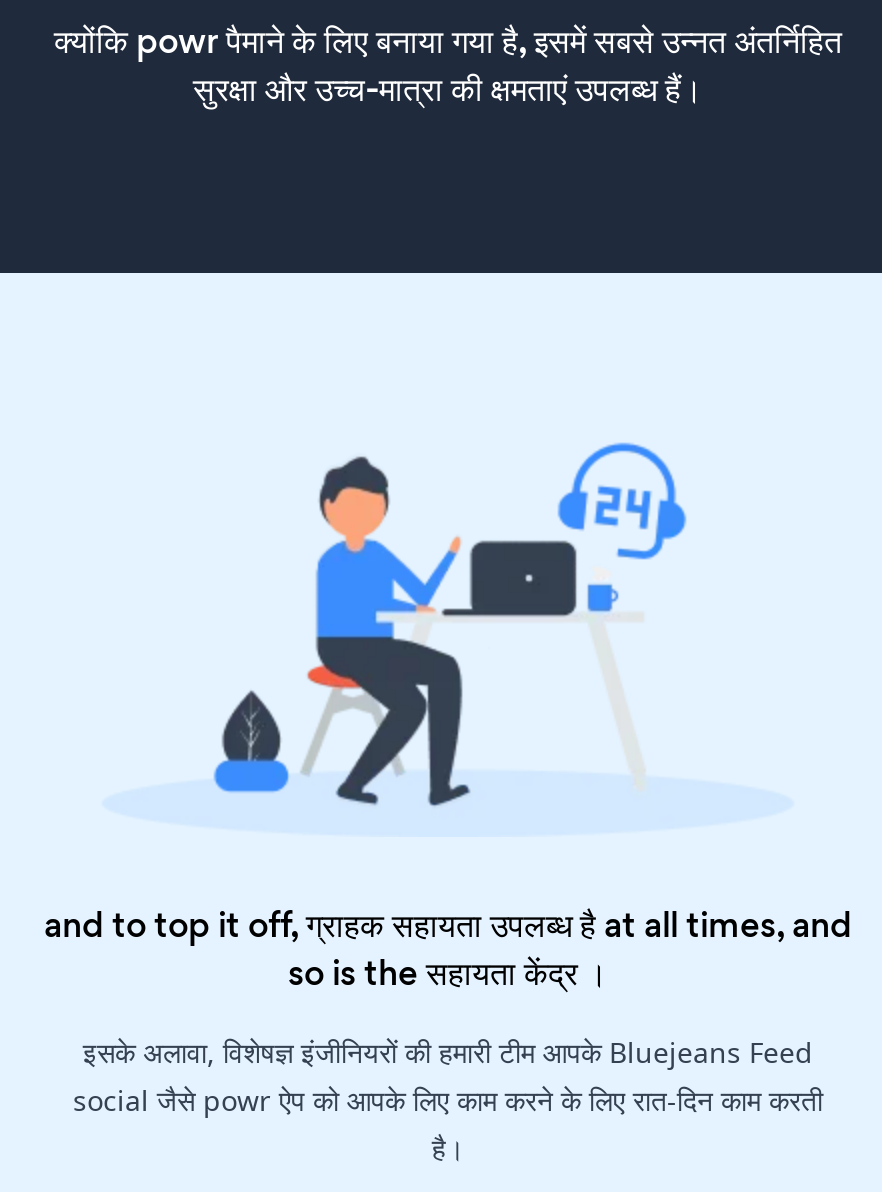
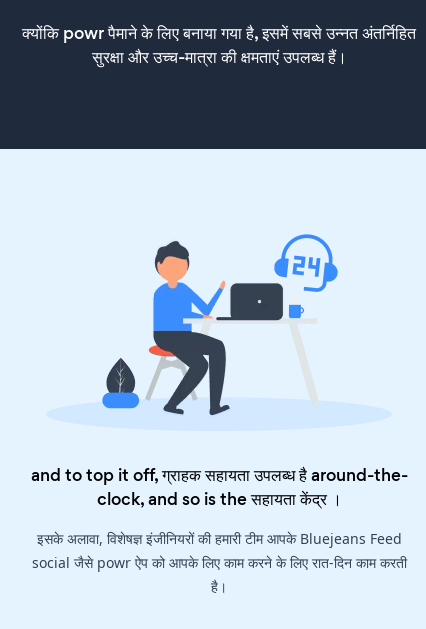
[44,901,852,997] and to top it off, ग्राहक सहायता उपलब्ध है at all times, and | so is the सहायता केंद्र । -> [30,463,407,511] and to top it off, ग्राहक सहायता उपलब्ध है around-the- | clock, and so is the सहायता केंद्र ।

